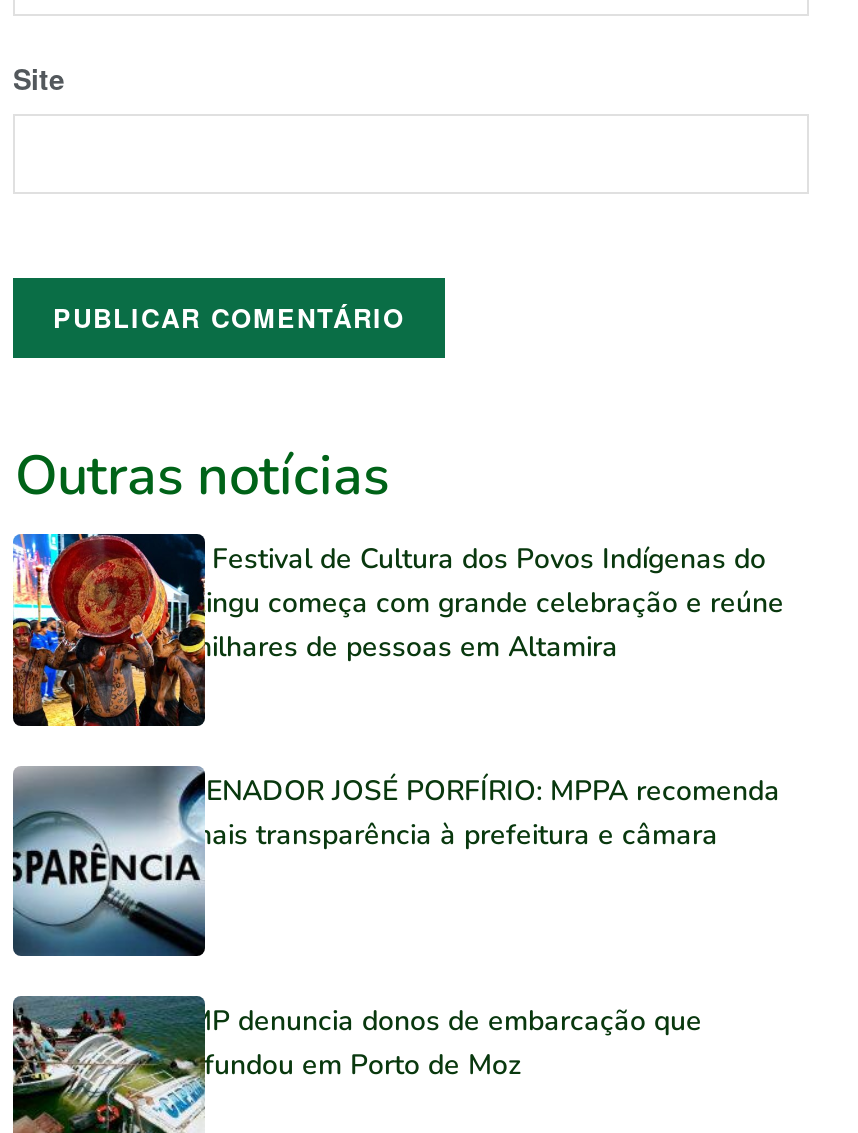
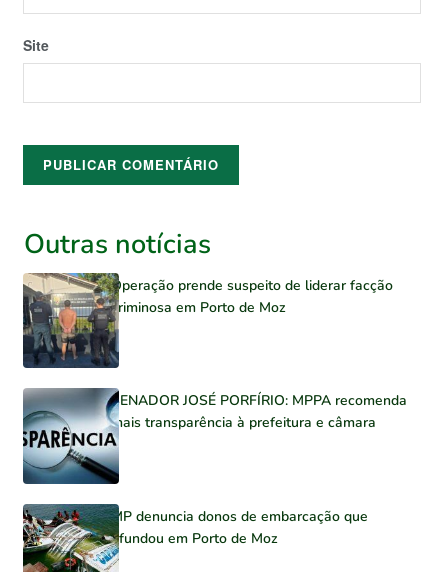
[11,531,784,729] [image] | II Festival de Cultura dos Povos Indígenas do | Xingu começa com grande celebração e reúne | milhares de pessoas em Altamira -> [22,272,392,369] [image] | Operação prende suspeito de liderar facção | criminosa em Porto de Moz

